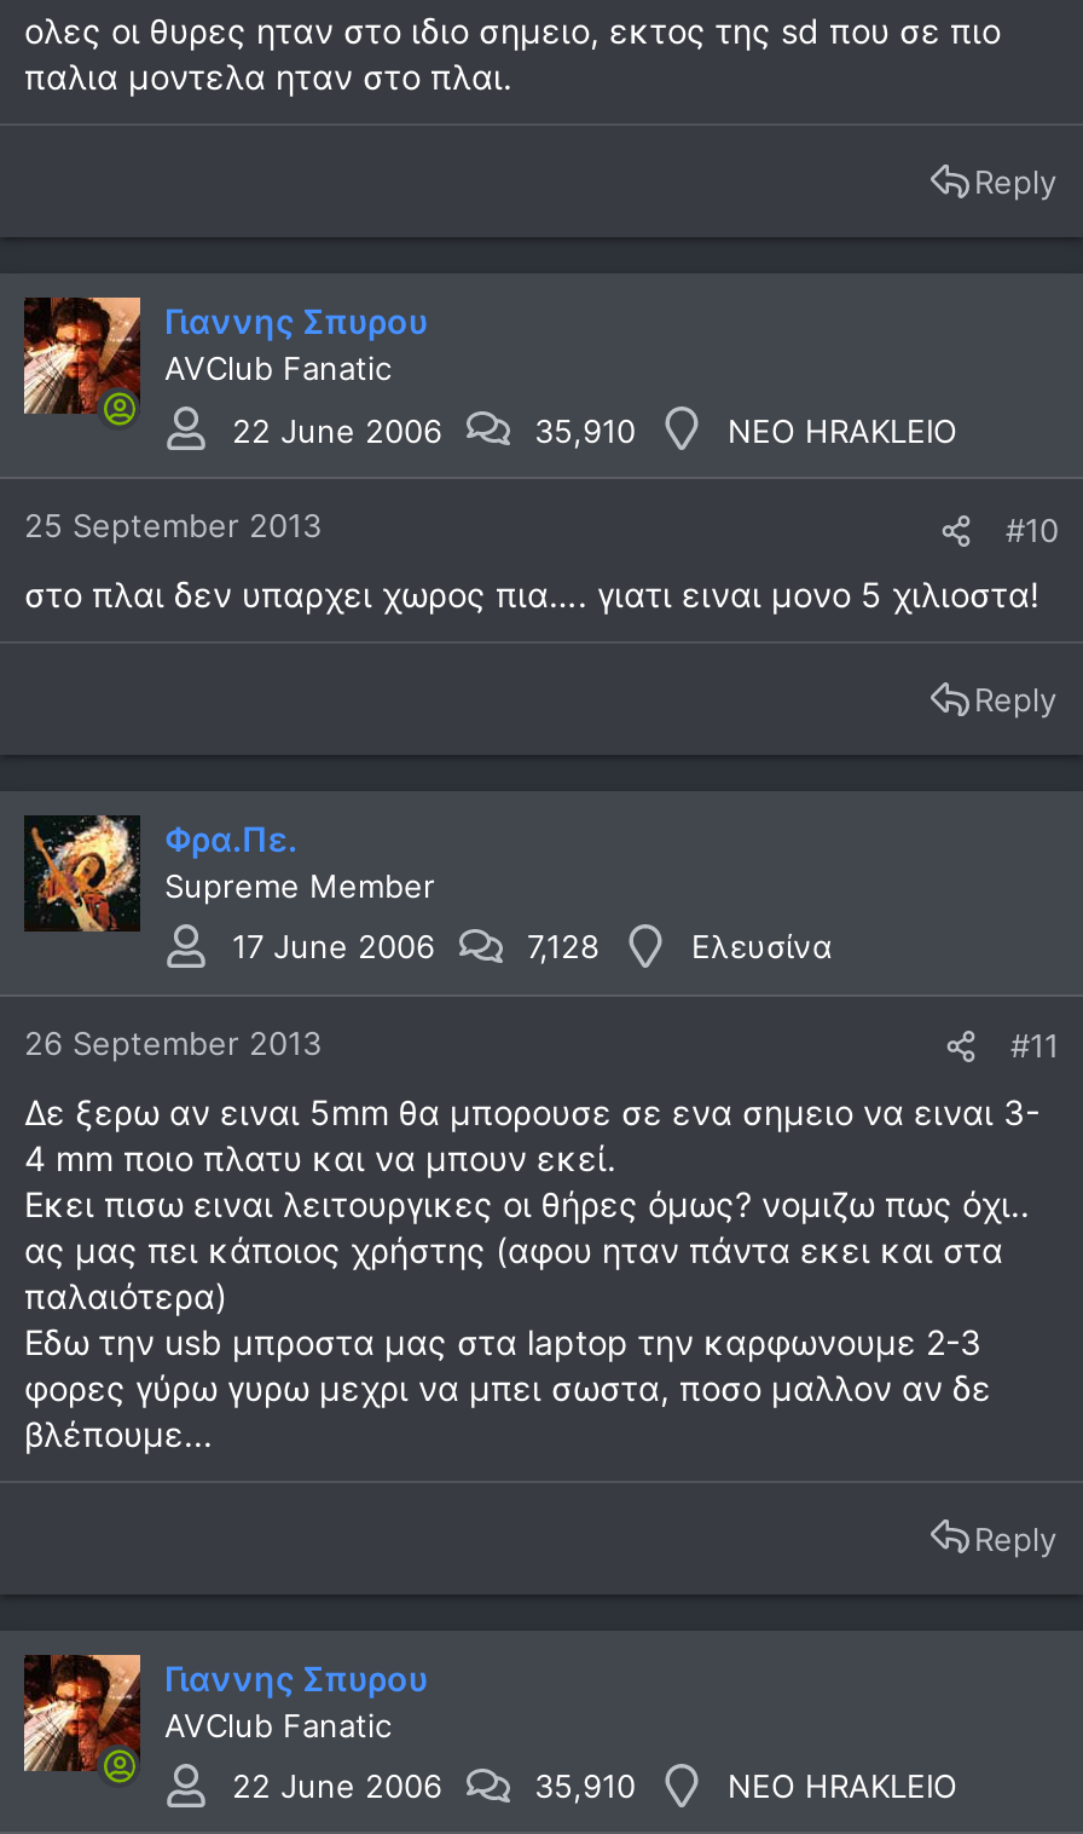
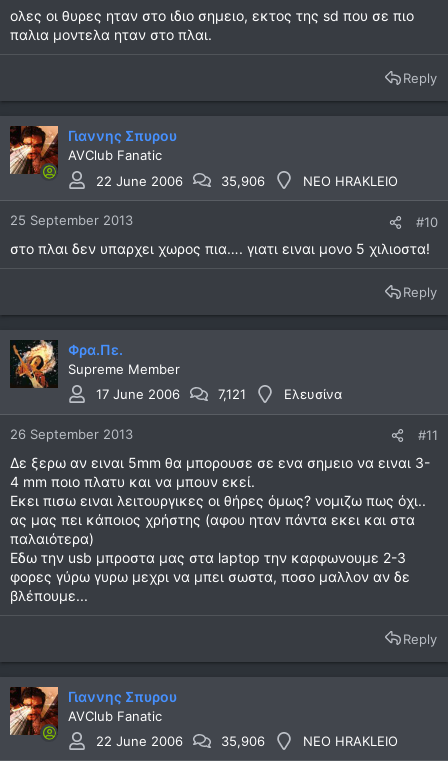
[534,410,636,449] 35,910 -> [221,172,265,188] 35,906
[527,927,600,966] 7,128 -> [218,386,246,402] 7,121
[534,1766,636,1805] 35,910 -> [221,733,265,749] 35,906

